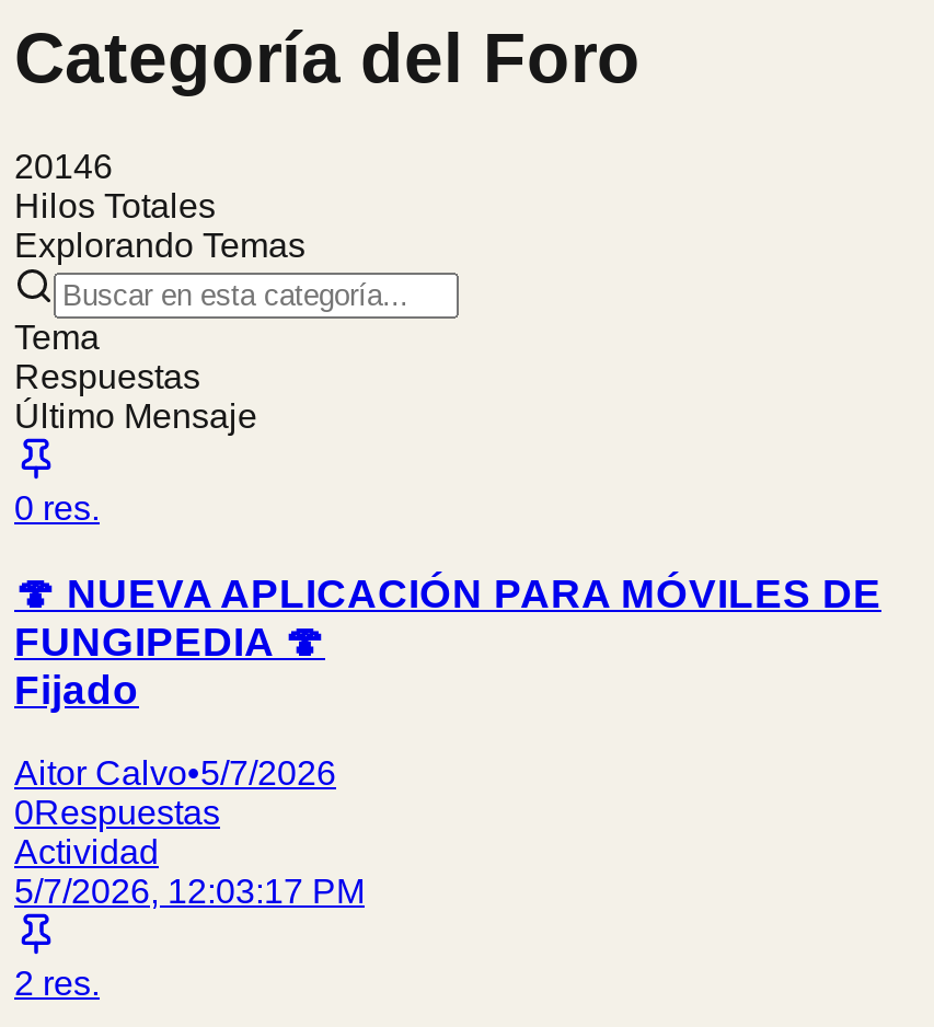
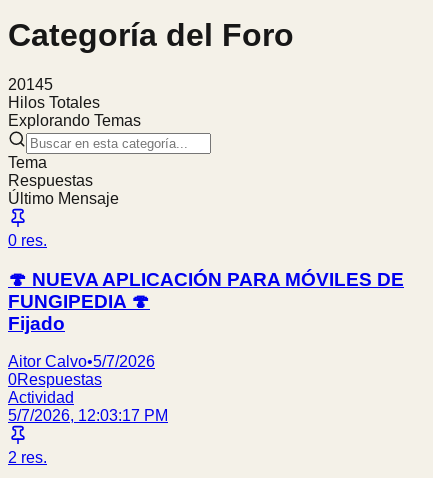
[14,148,113,185] 20146 -> [8,76,53,93] 20145

